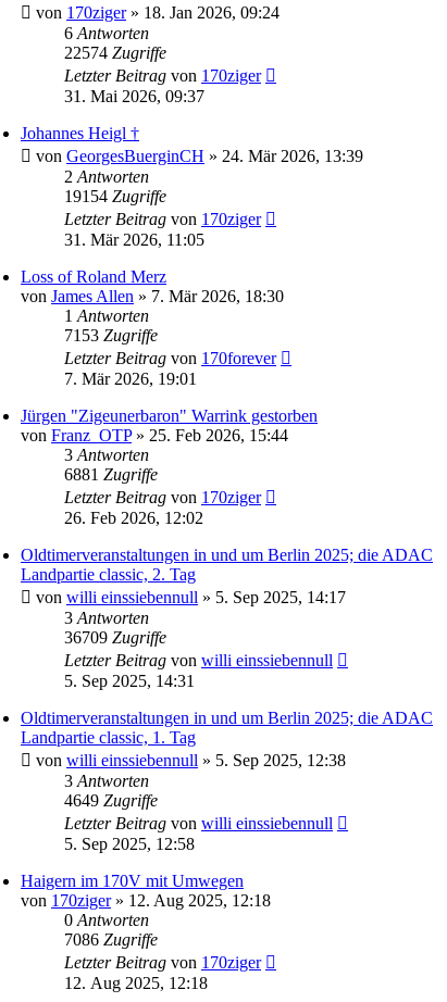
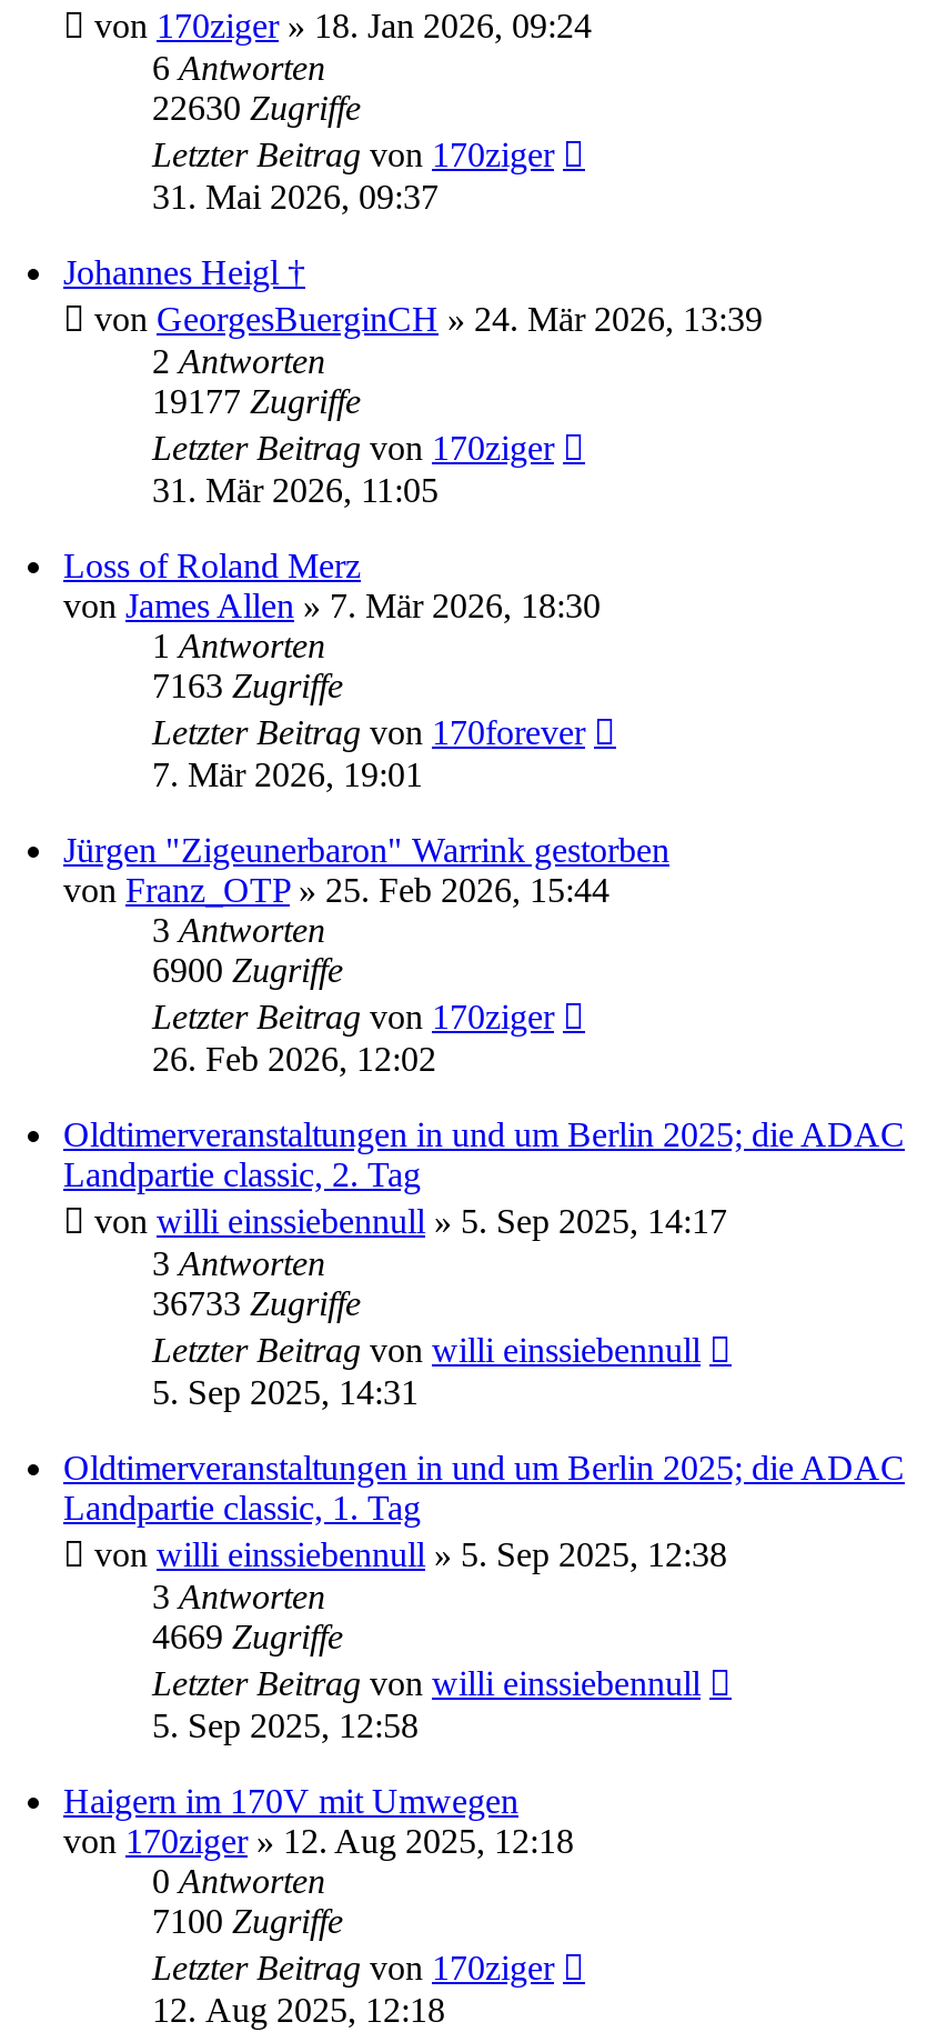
[64,43,166,62] 22574 Zugriffe -> [152,89,361,126] 22630 Zugriffe
[64,187,166,205] 19154 Zugriffe -> [152,382,361,420] 19177 Zugriffe
[64,326,158,344] 7153 Zugriffe -> [152,666,343,704] 7163 Zugriffe
[64,465,158,484] 6881 Zugriffe -> [152,951,343,989] 6900 Zugriffe
[64,628,166,647] 36709 Zugriffe -> [152,1284,361,1322] 36733 Zugriffe
[64,791,158,810] 4649 Zugriffe -> [152,1617,343,1655] 4669 Zugriffe
[64,930,158,949] 7086 Zugriffe -> [152,1902,343,1940] 7100 Zugriffe

